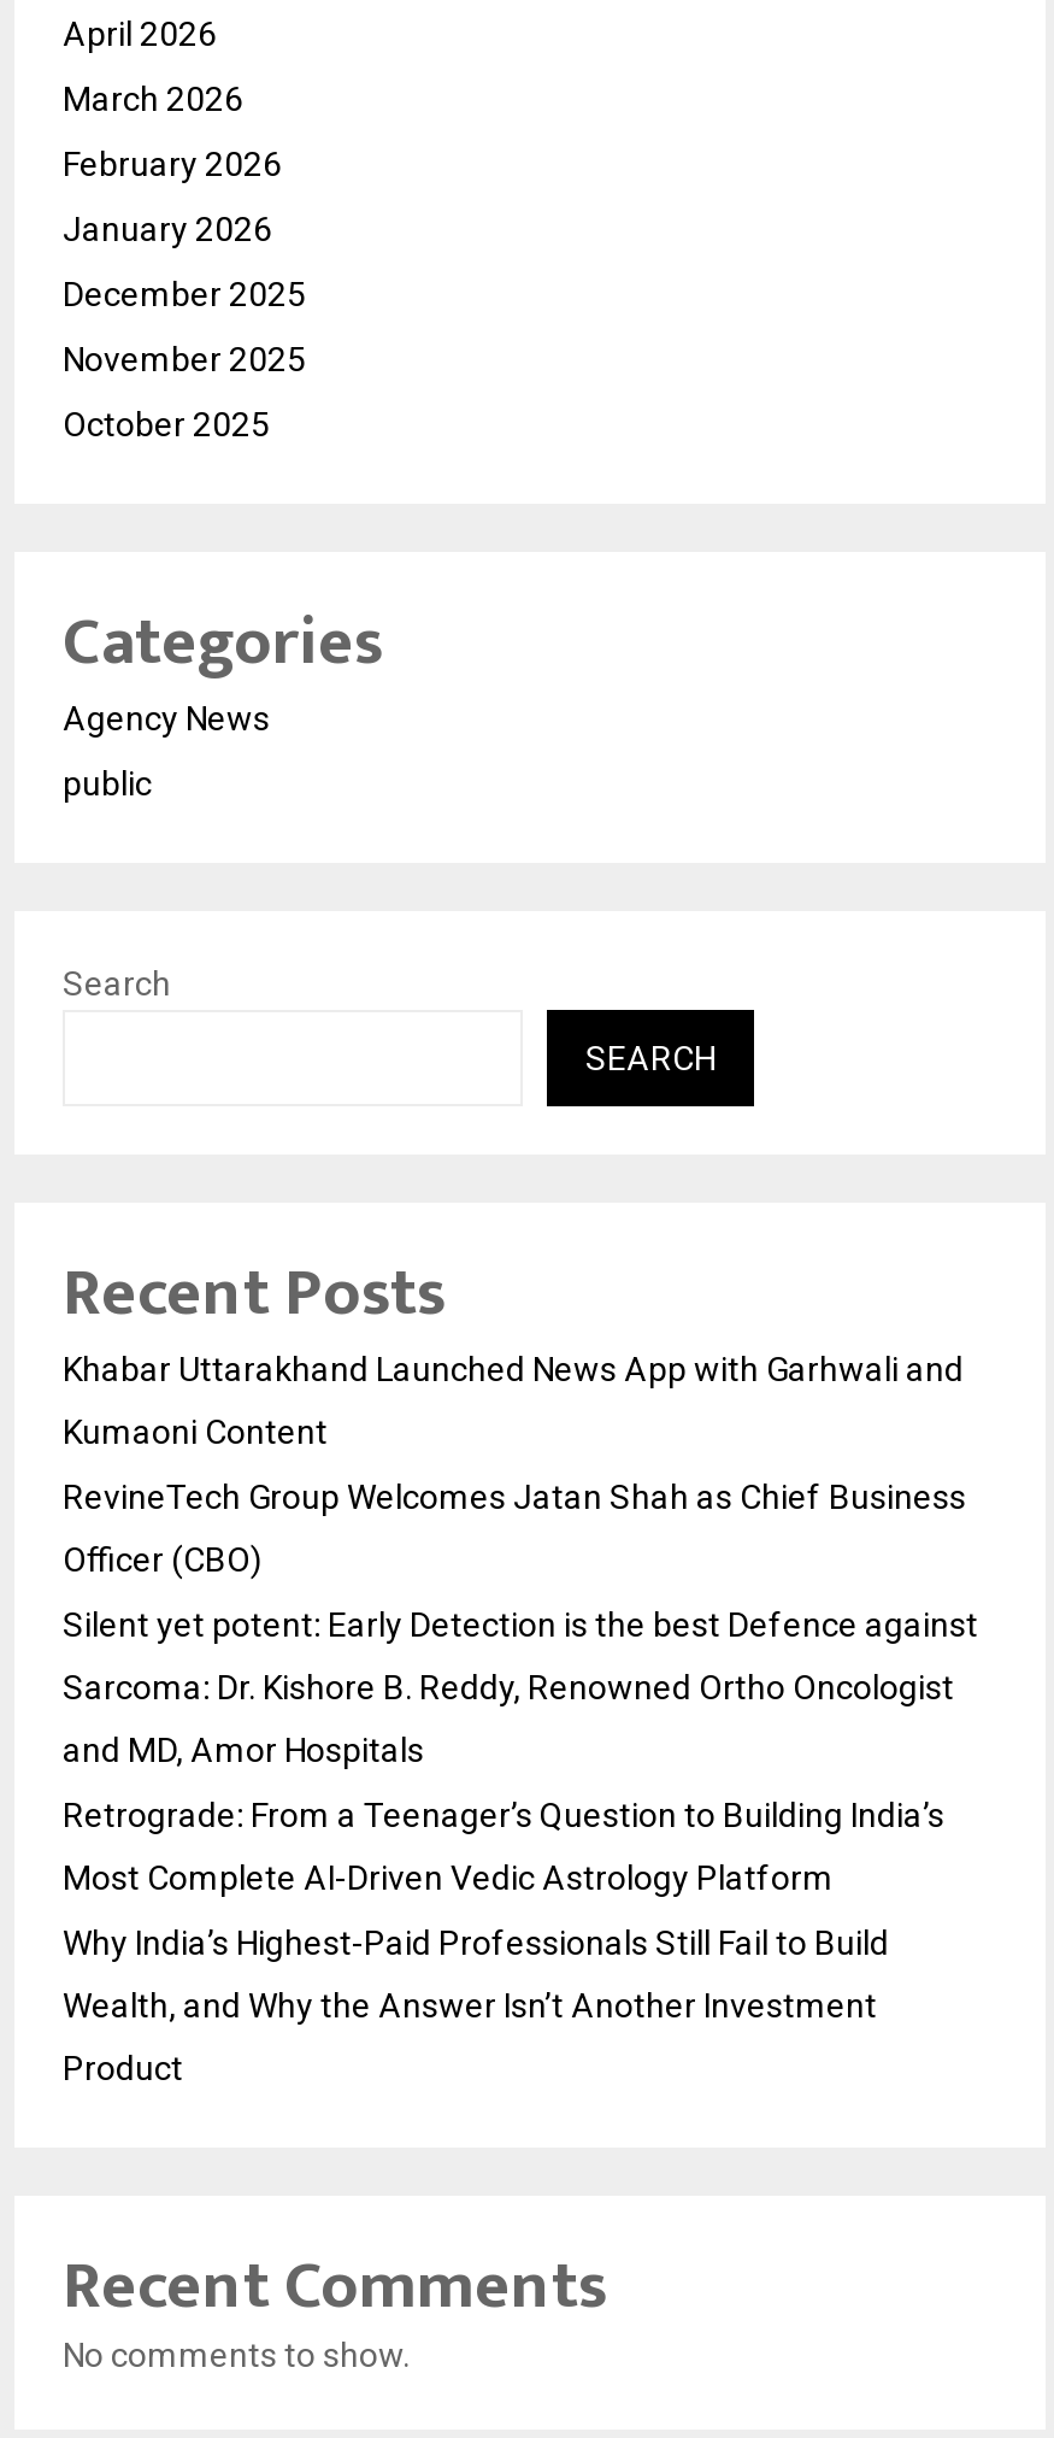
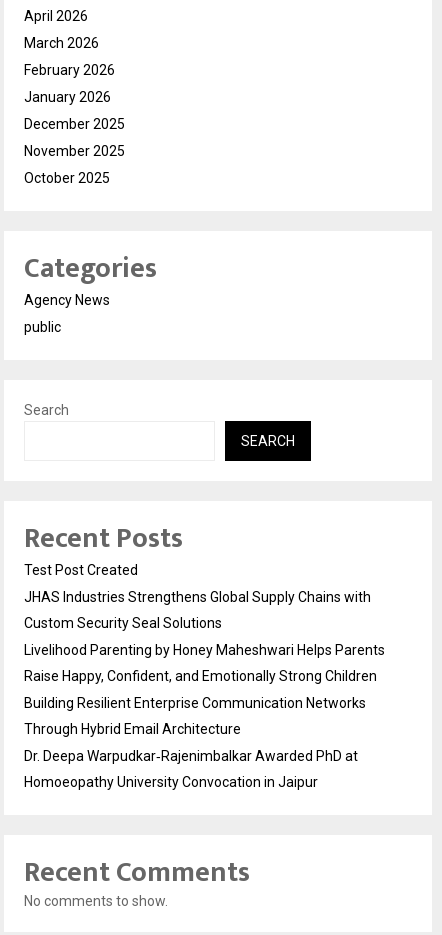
[63,1349,978,2087] Khabar Uttarakhand Launched News App with Garhwali and | Kumaoni Content | RevineTech Group Welcomes Jatan Shah as Chief Business | Officer (CBO) | Silent yet potent: Early Detection is the best Defence against | Sarcoma: Dr. Kishore B. Reddy, Renowned Ortho Oncologist | and MD, Amor Hospitals | Retrograde: From a Teenager’s Question to Building India’s | Most Complete AI-Driven Vedic Astrology Platform | Why India’s Highest-Paid Professionals Still Fail to Build | Wealth, and Why the Answer Isn’t Another Investment | Product -> [24,562,385,790] Test Post Created | JHAS Industries Strengthens Global Supply Chains with | Custom Security Seal Solutions | Livelihood Parenting by Honey Maheshwari Helps Parents | Raise Happy, Confident, and Emotionally Strong Children | Building Resilient Enterprise Communication Networks | Through Hybrid Email Architecture | Dr. Deepa Warpudkar‑Rajenimbalkar Awarded PhD at | Homoeopathy University Convocation in Jaipur

